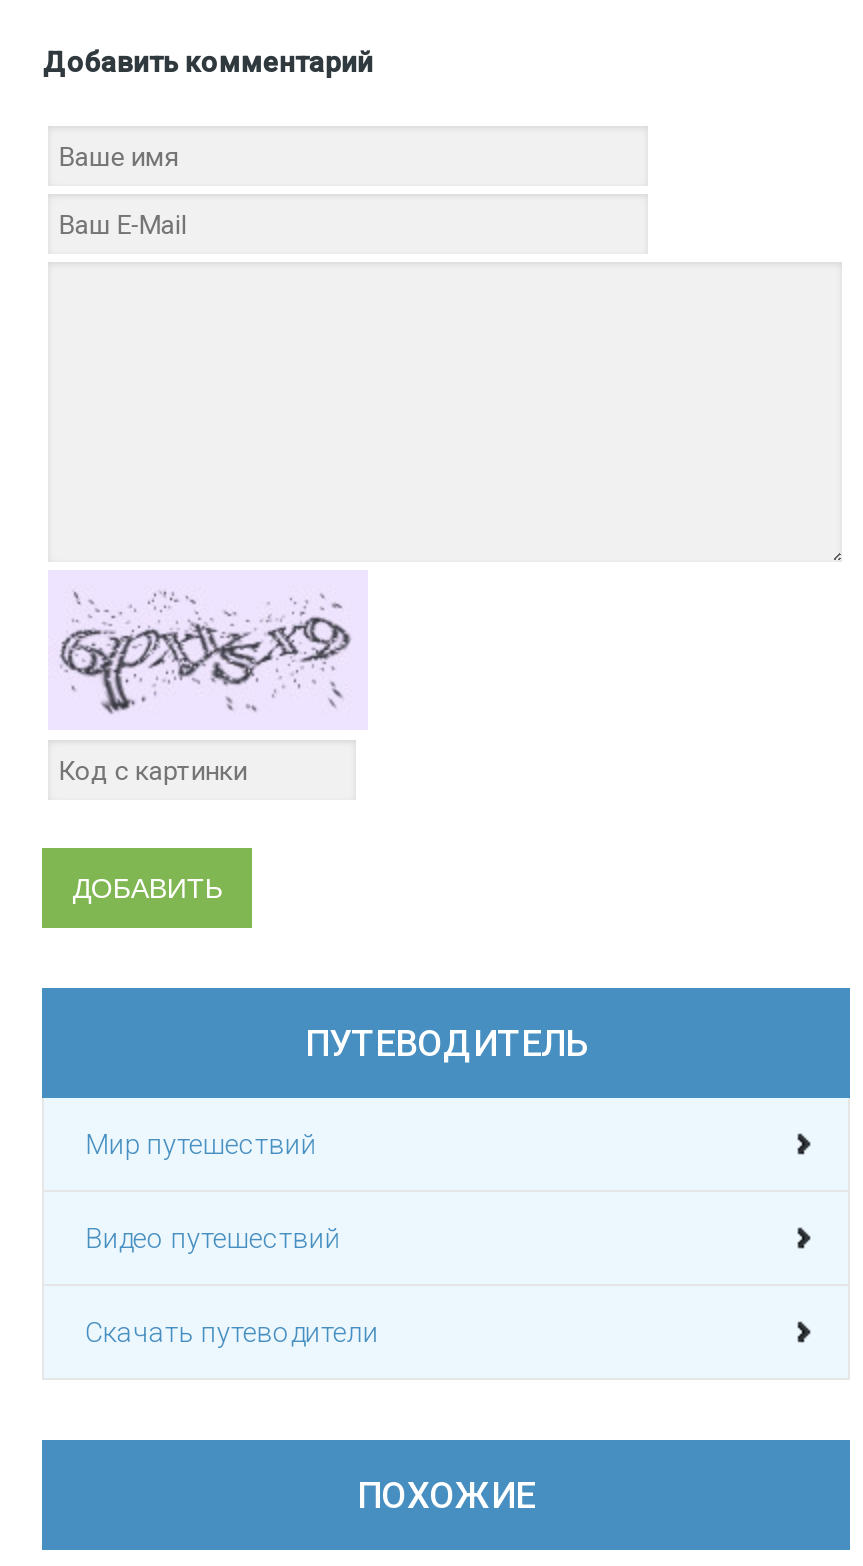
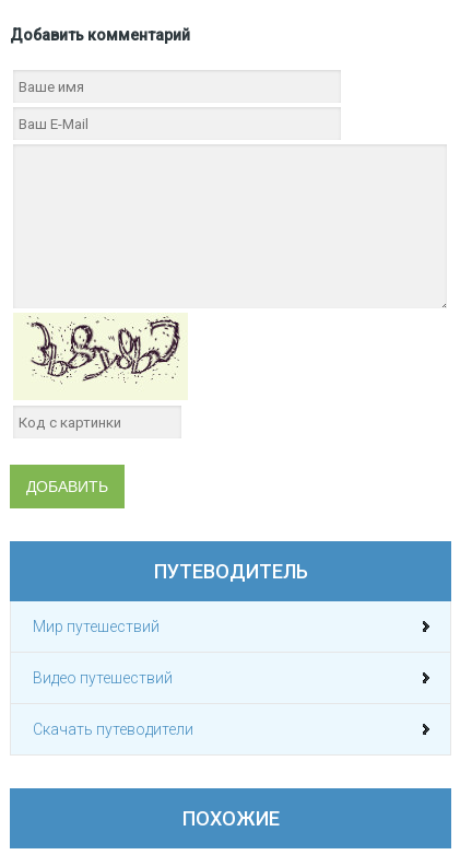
[50,572,366,728] [image] -> [13,313,188,400] [image]

